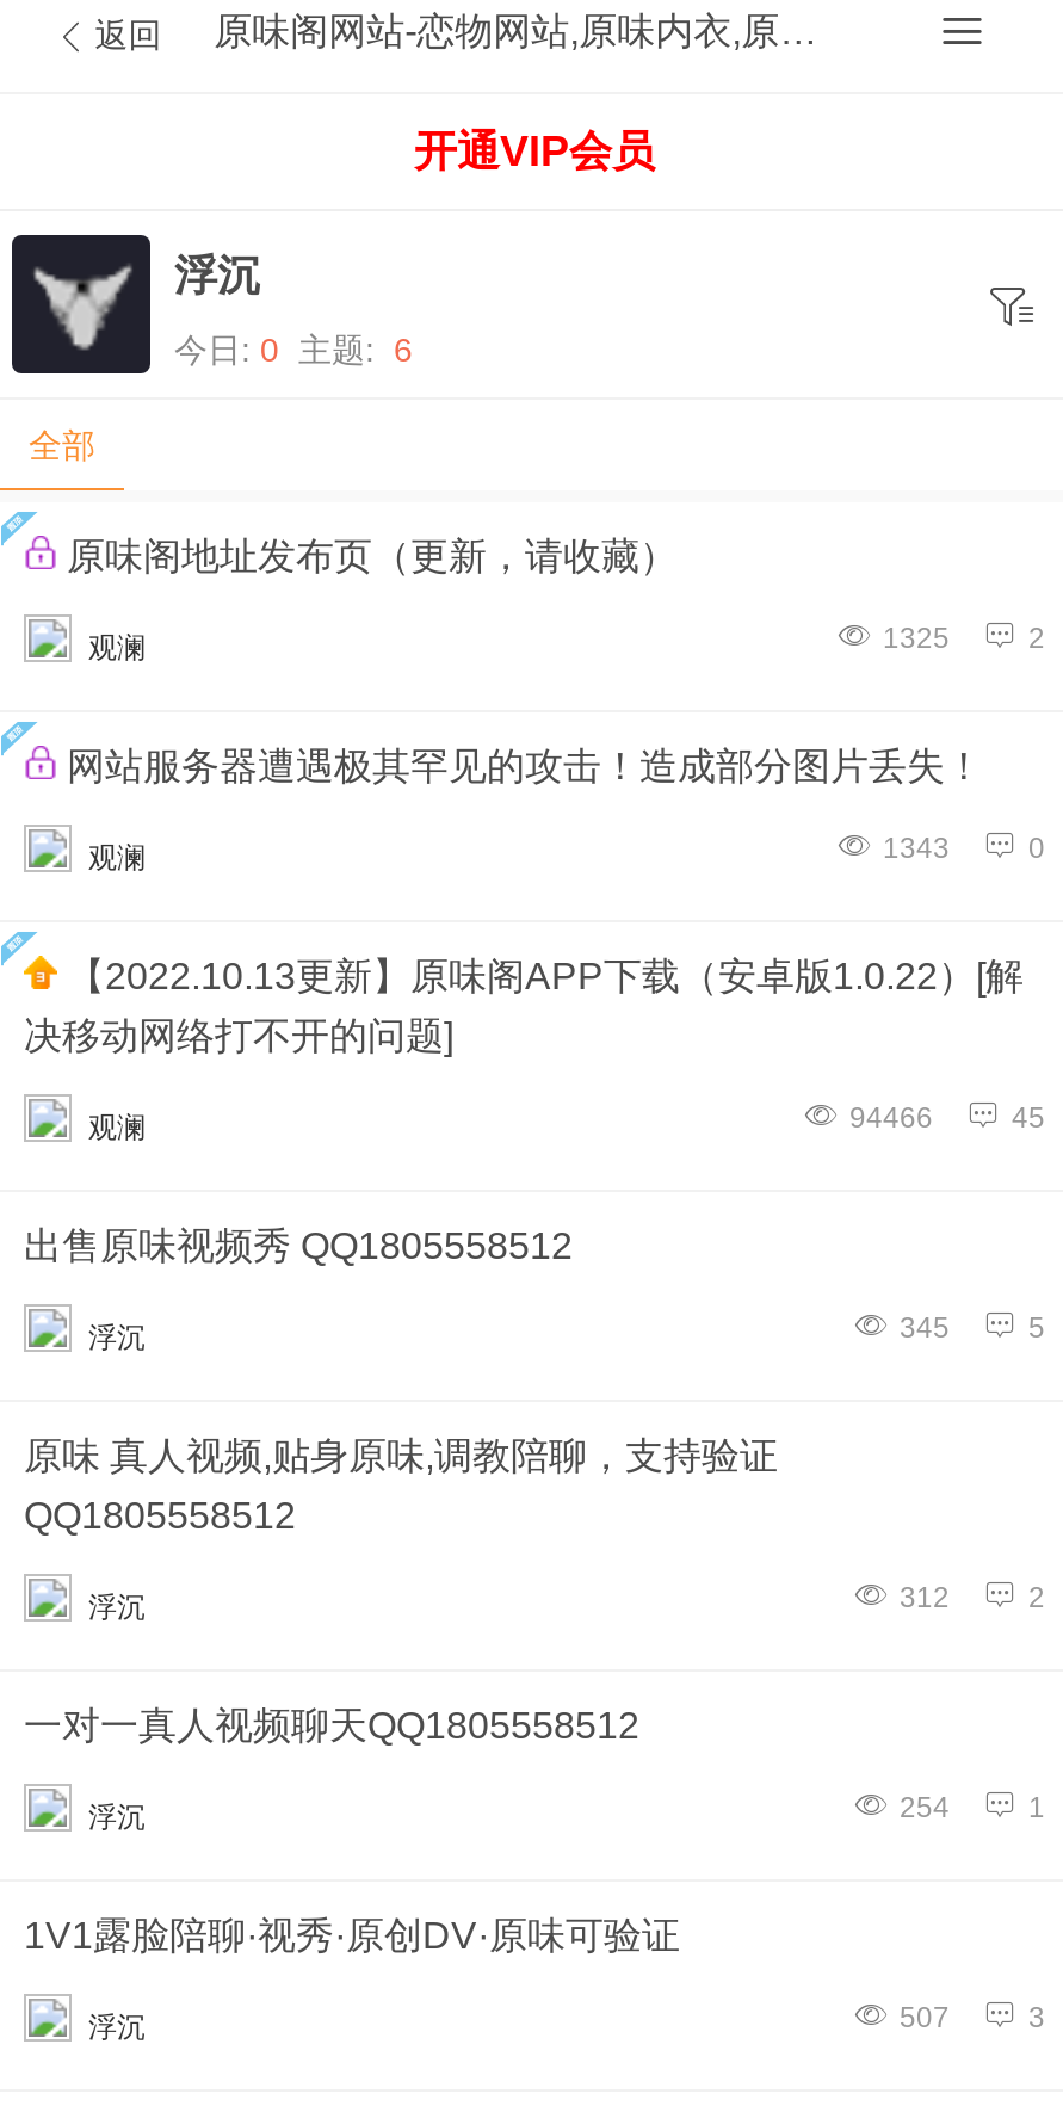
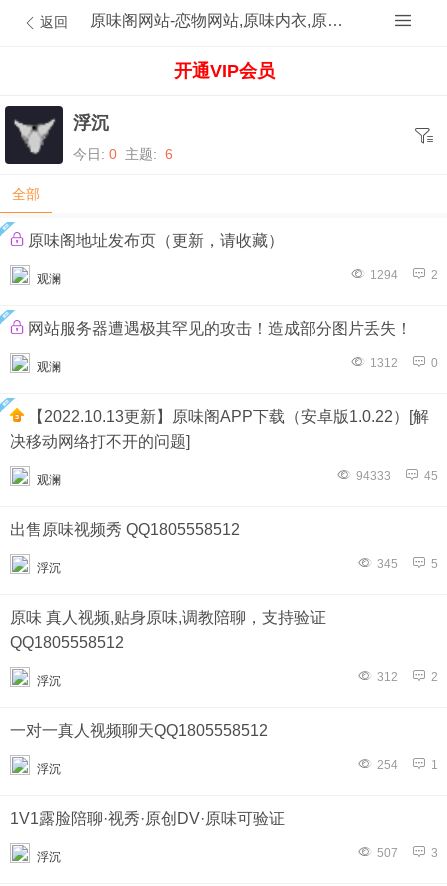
[883,622,950,655] 1325 -> [370,268,398,282] 1294
[883,832,950,865] 1343 -> [370,356,398,370] 1312
[849,1101,933,1135] 94466 -> [356,469,391,483] 94333

